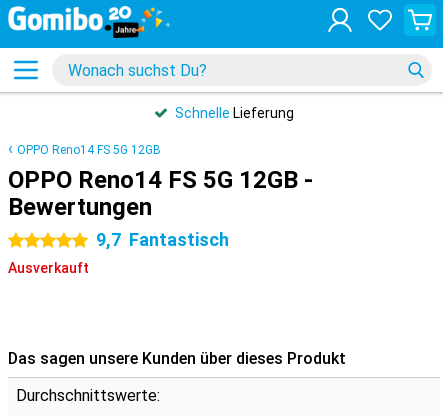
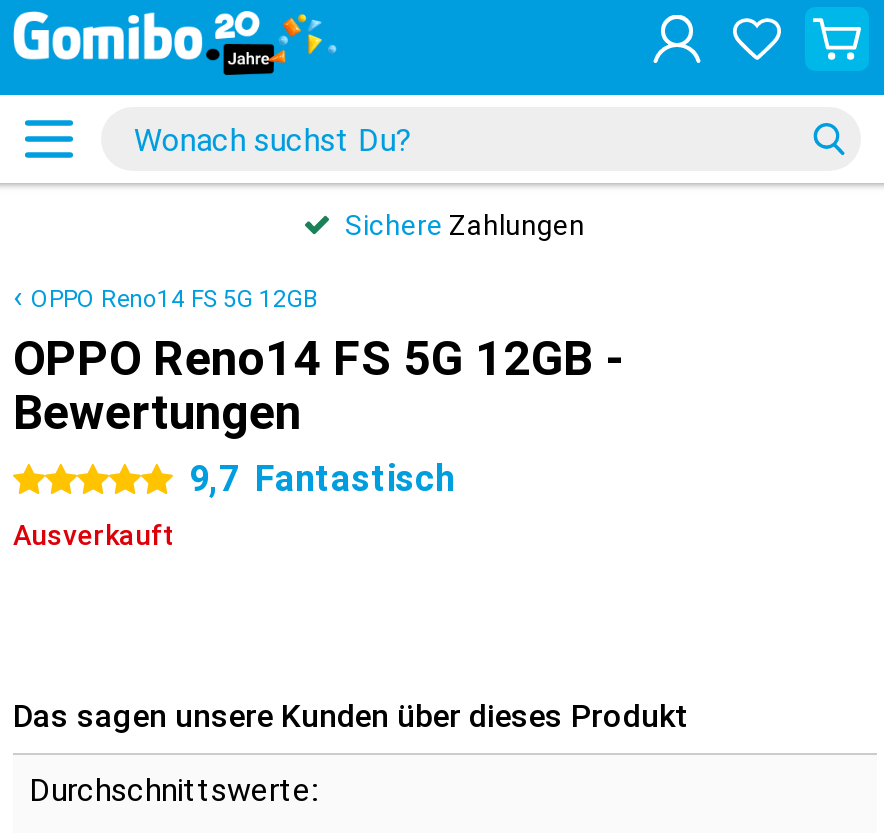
[174,105,293,121] Schnelle Lieferung -> [345,209,585,241] Sichere Zahlungen

